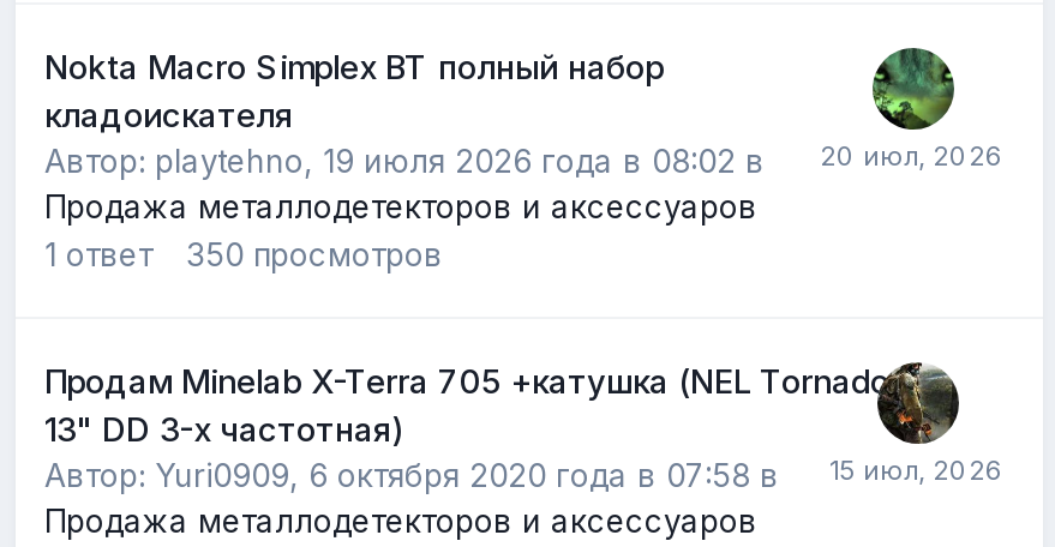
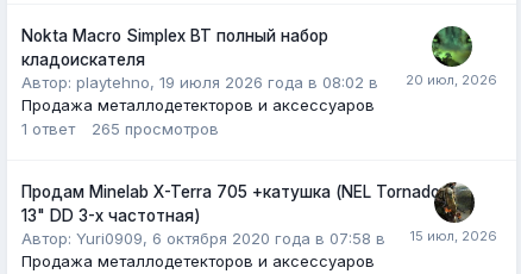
[44,236,443,274] 1 ответ 350 просмотров -> [21,119,219,139] 1 ответ 265 просмотров

